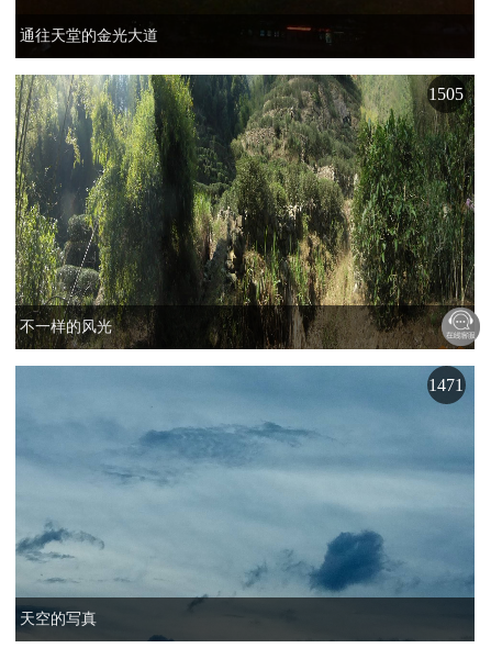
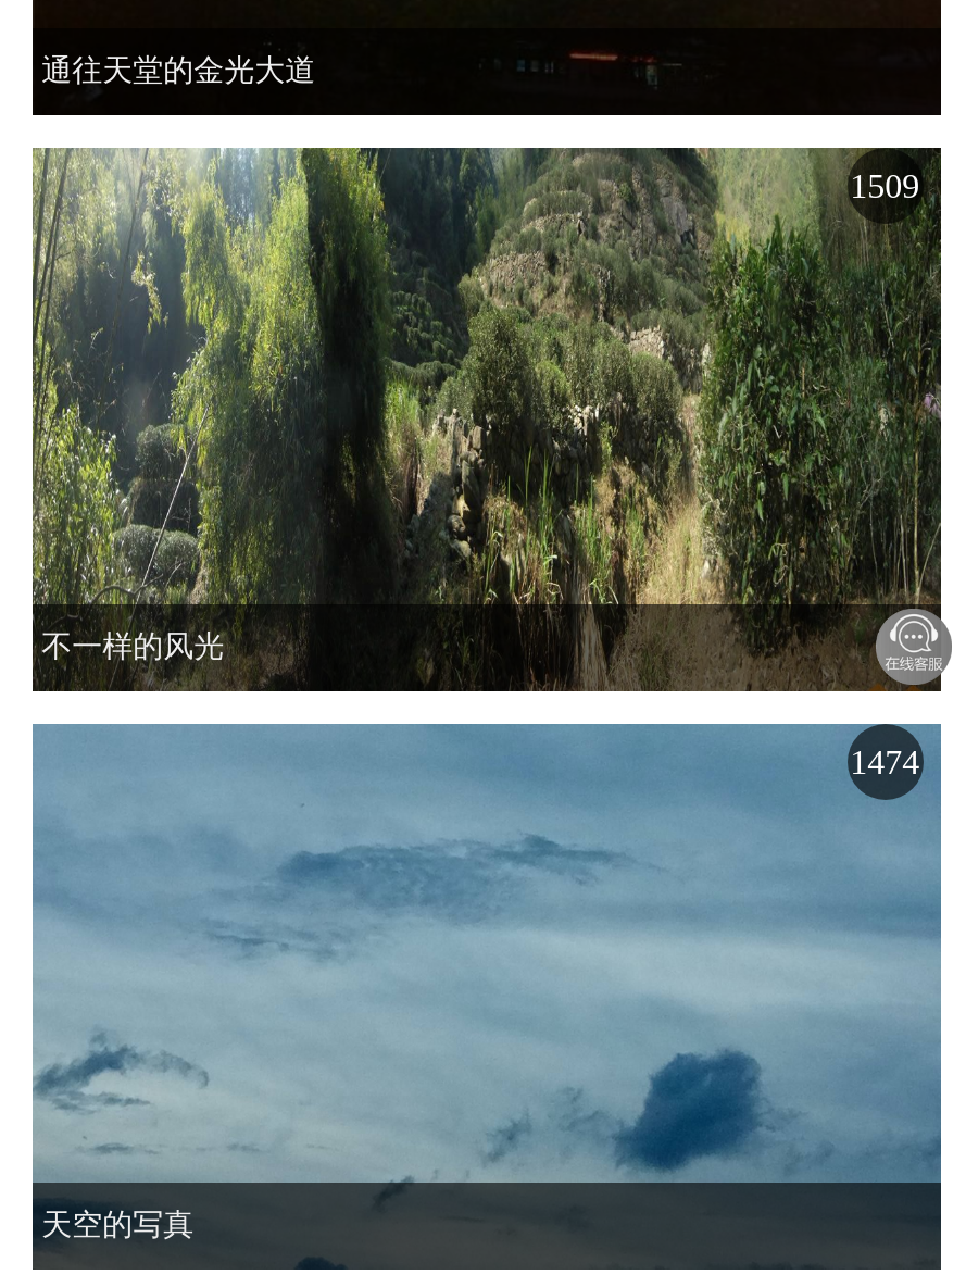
[428,84,464,103] 1505 -> [850,167,919,203] 1509
[428,376,464,395] 1471 -> [850,744,919,781] 1474

